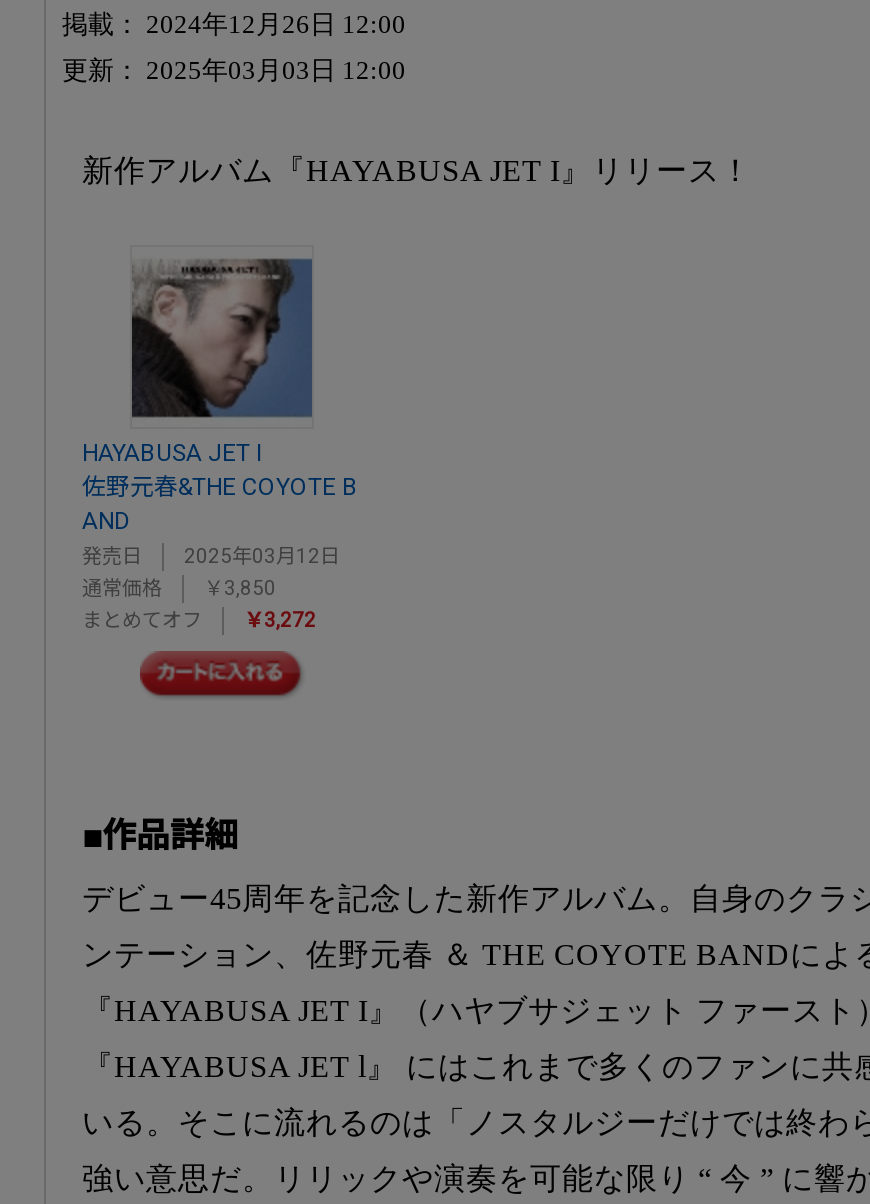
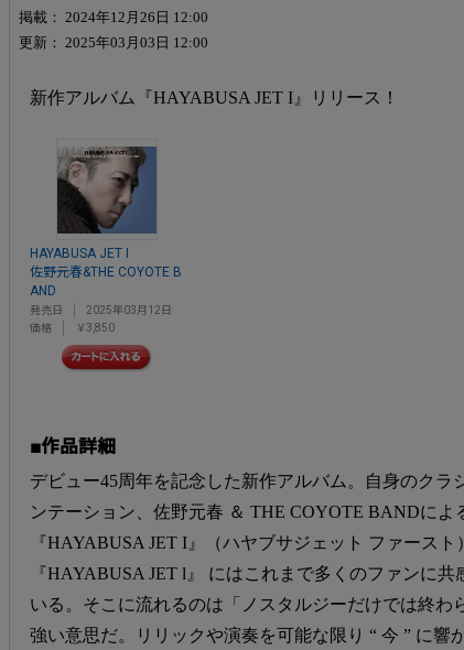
[82,578,162,600] 通常価格 -> [30,322,52,334] 価格
[82,610,316,632] まとめてオフ | ￥3,272 -> none

